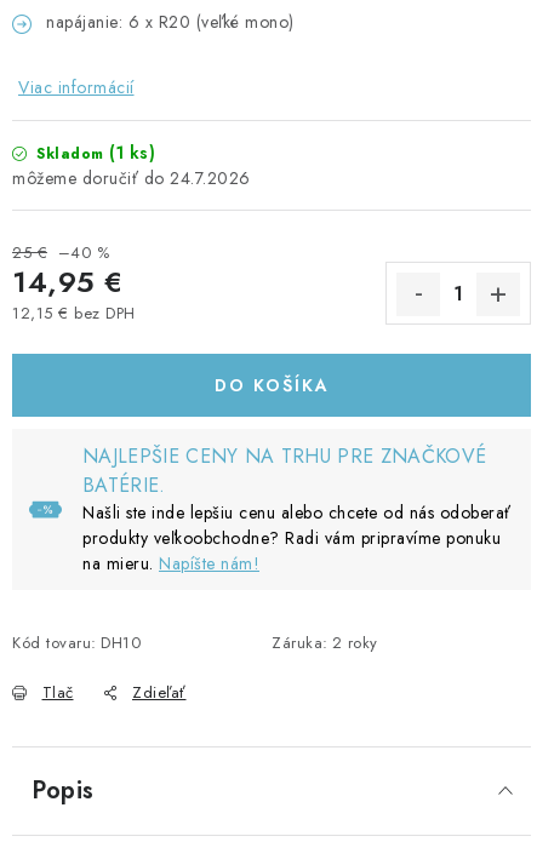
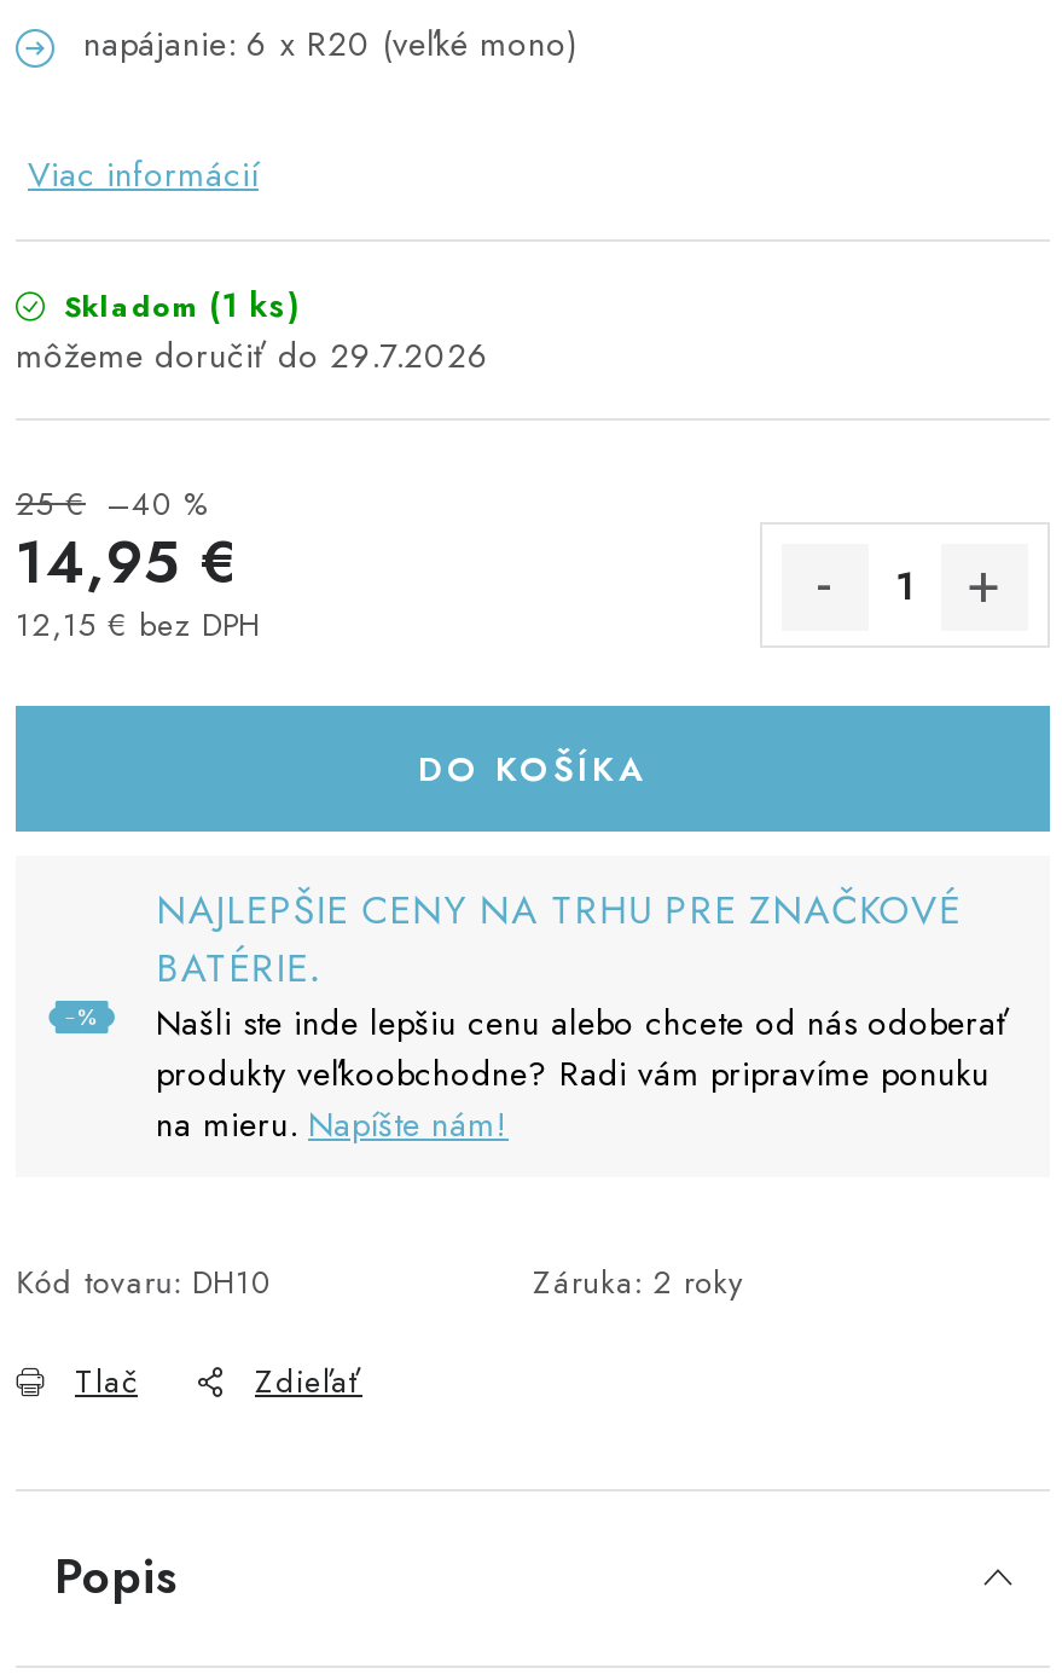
[170,166,250,190] 24.7.2026 -> [330,331,491,380] 29.7.2026

